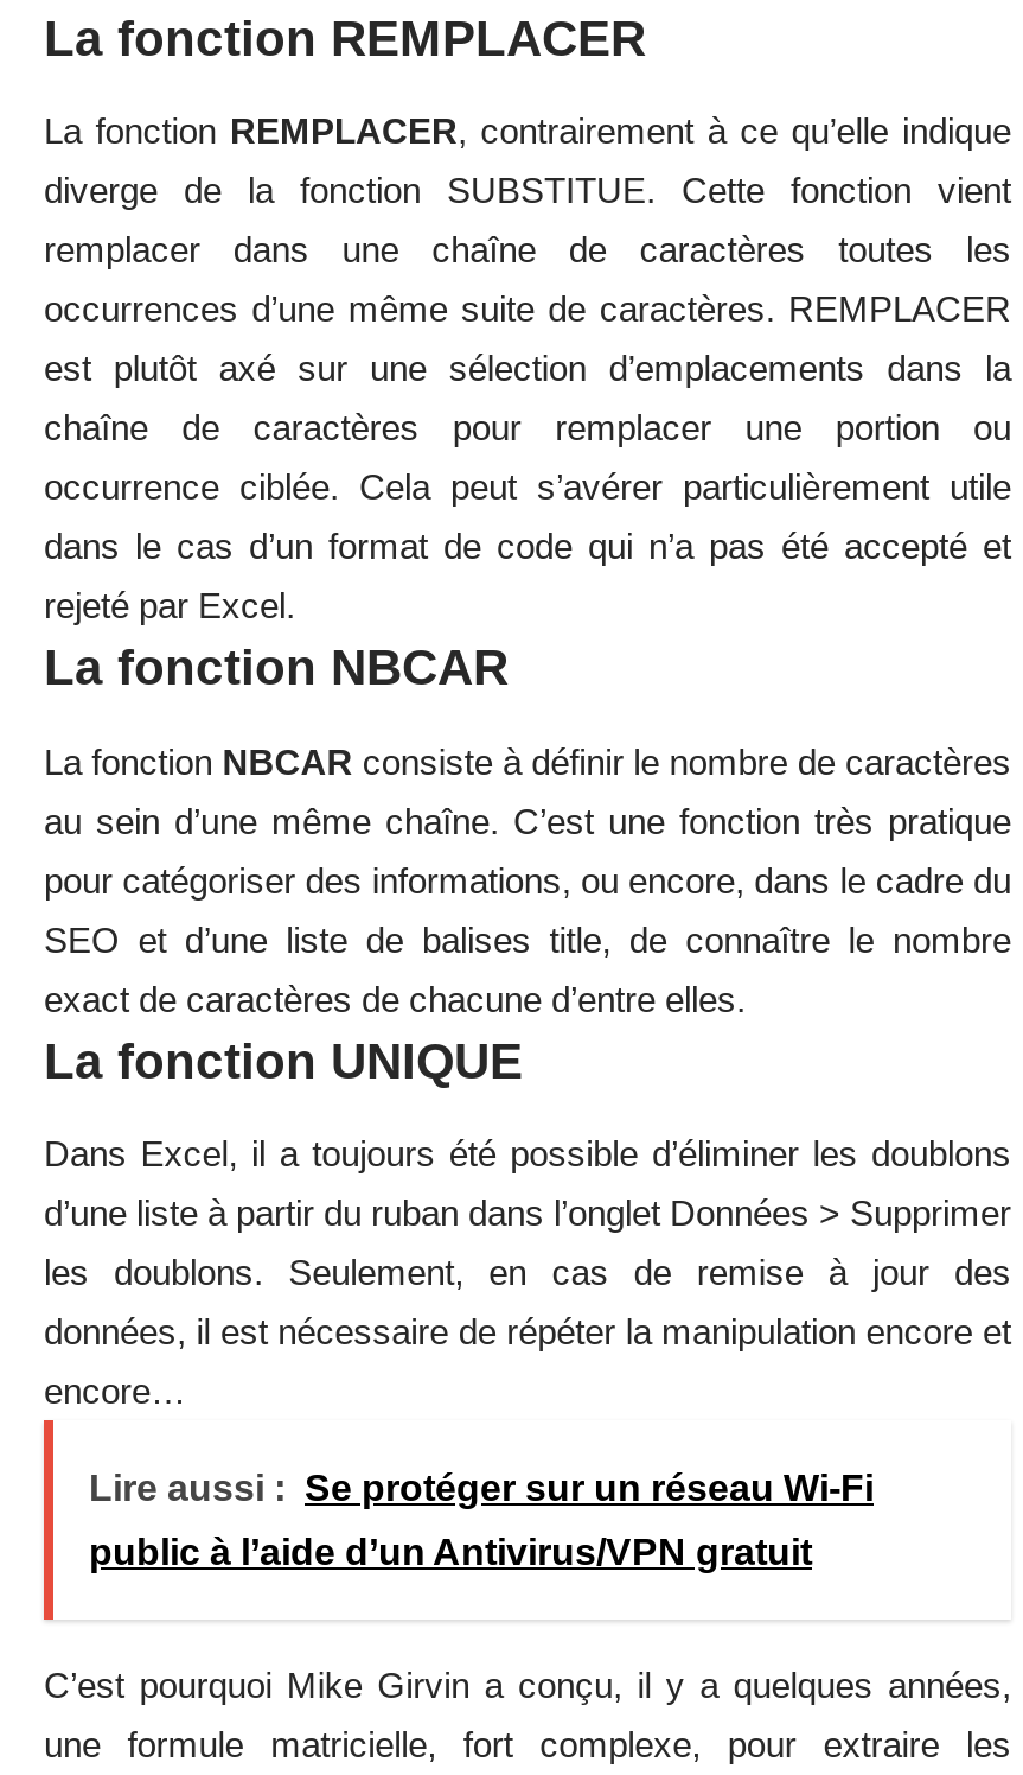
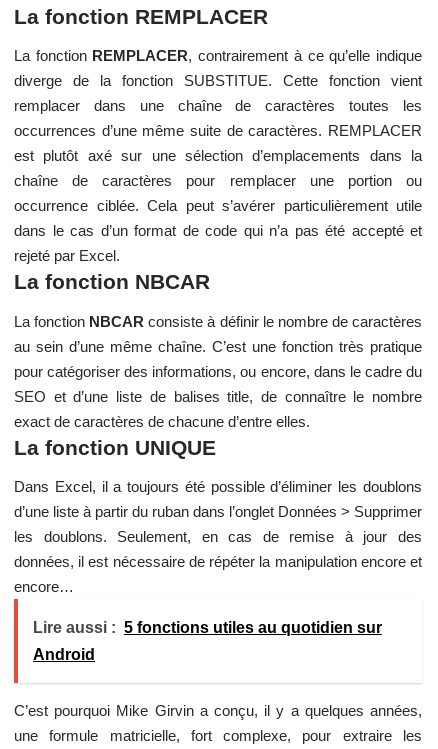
[89,1468,874,1509] Lire aussi : Se protéger sur un réseau Wi-Fi -> [33,619,382,636] Lire aussi : 5 fonctions utiles au quotidien sur
[89,1532,812,1573] public à l’aide d’un Antivirus/VPN gratuit -> [33,646,95,663] Android

